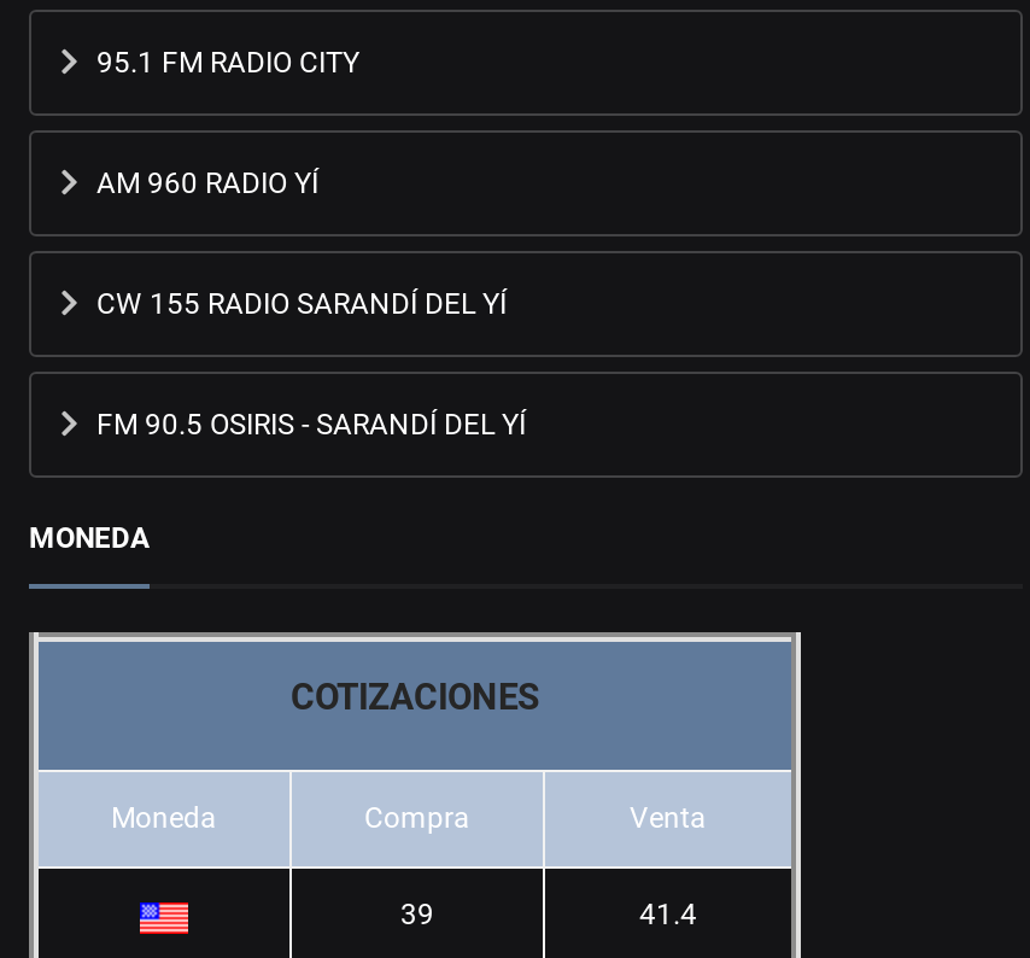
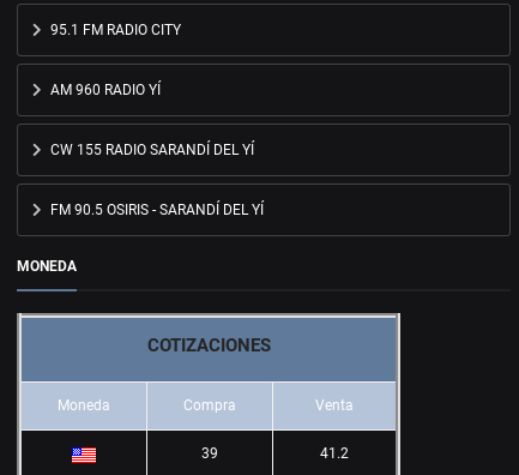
[639,899,697,933] 41.4 -> [320,446,349,462] 41.2

